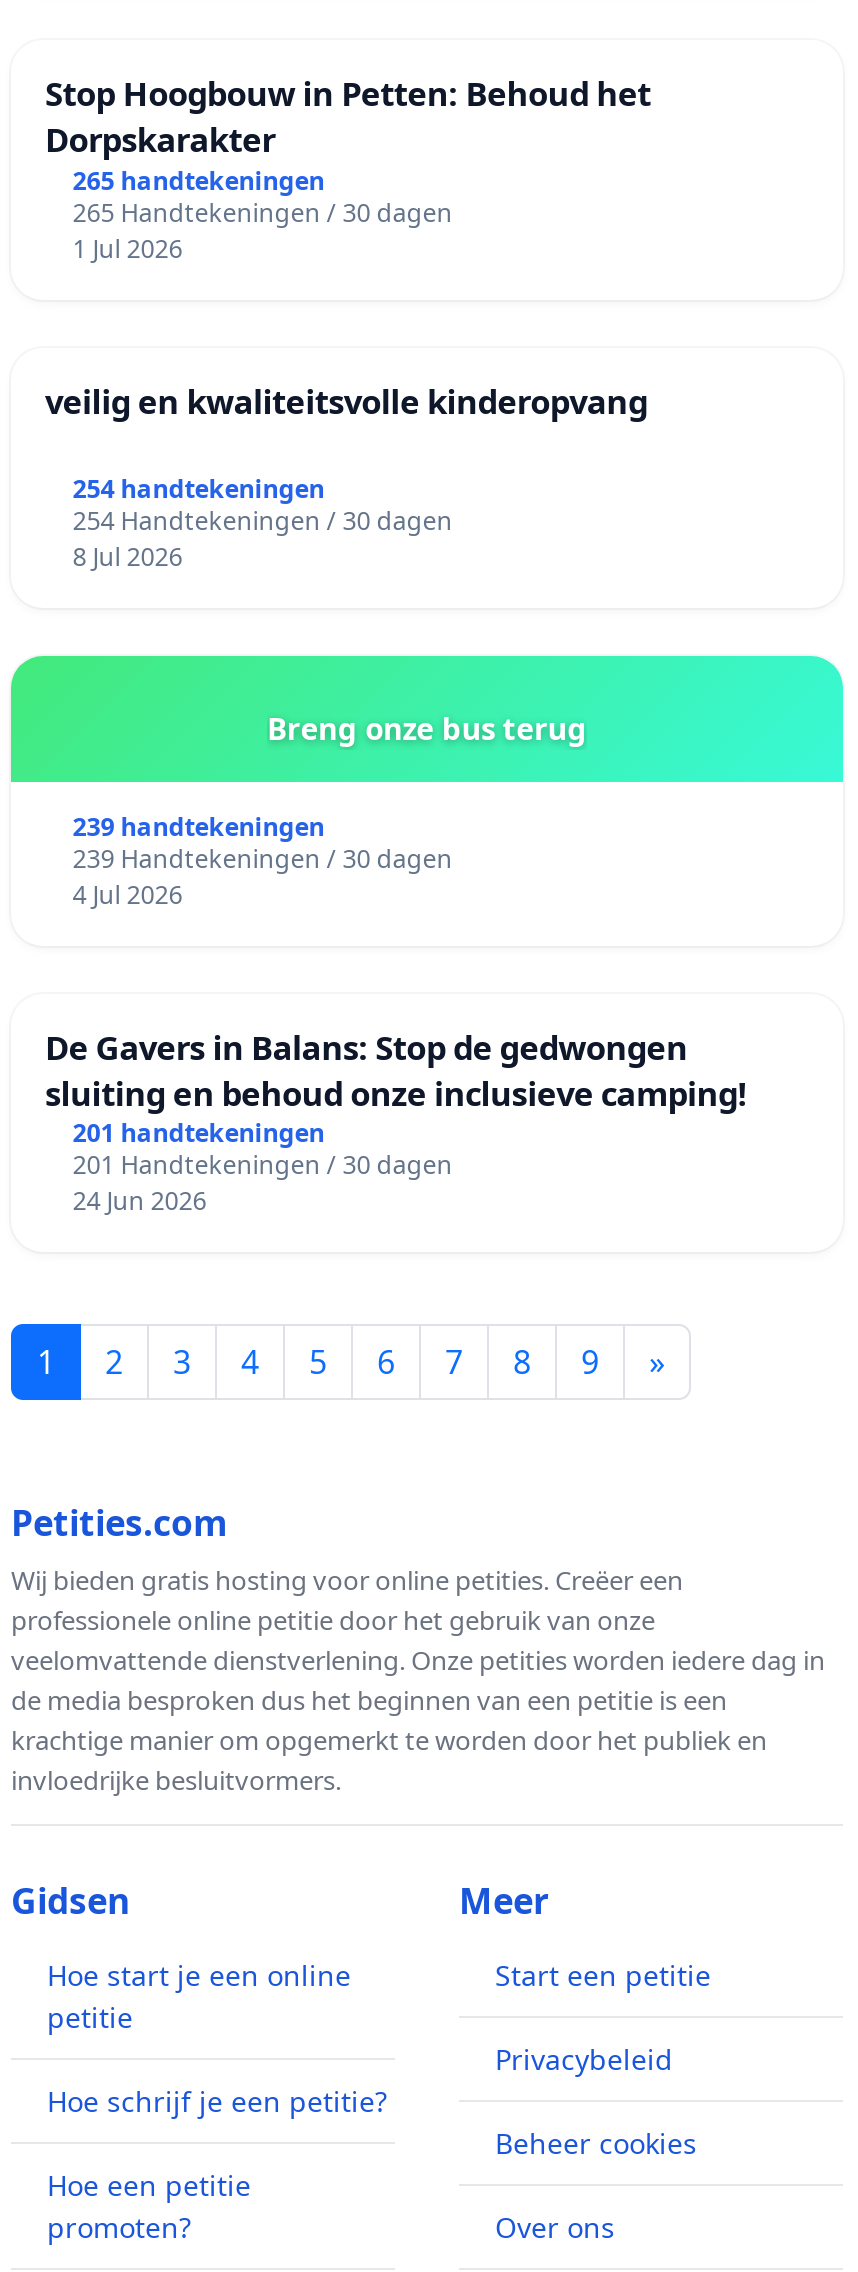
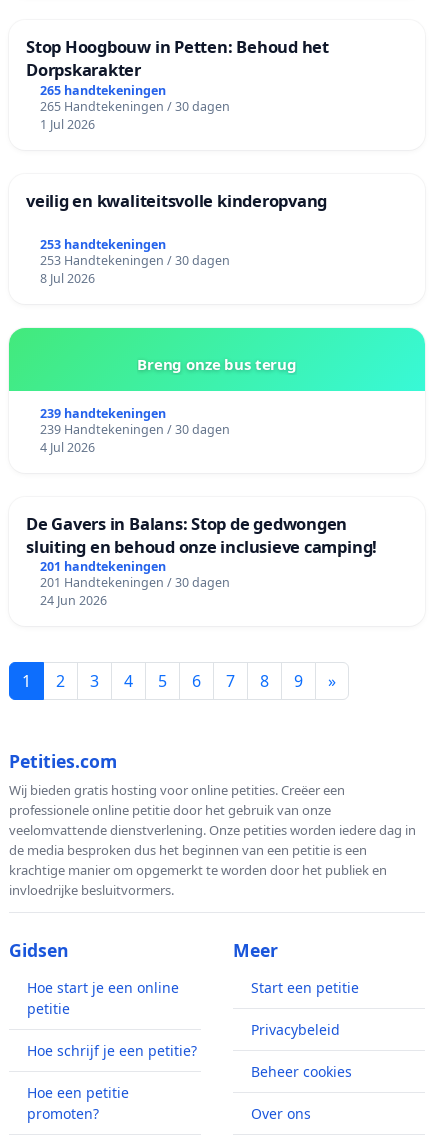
[73,471,325,505] 254 handtekeningen -> [40,235,166,252] 253 handtekeningen
[73,503,453,537] 254 Handtekeningen / 30 dagen -> [40,251,230,268] 253 Handtekeningen / 30 dagen

